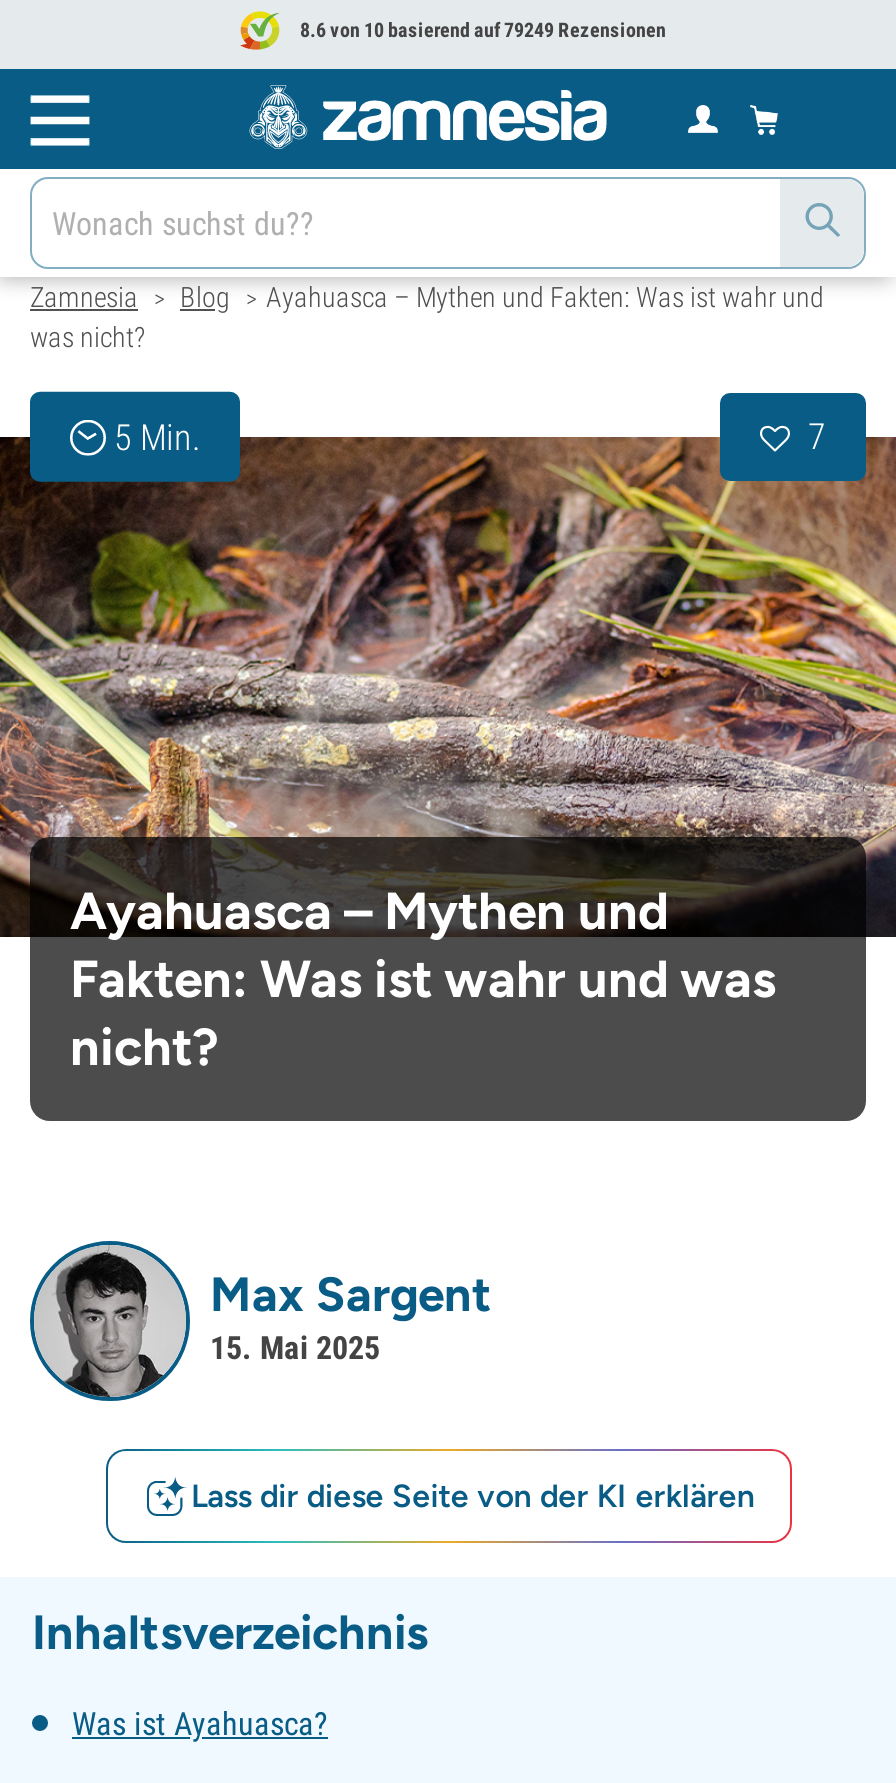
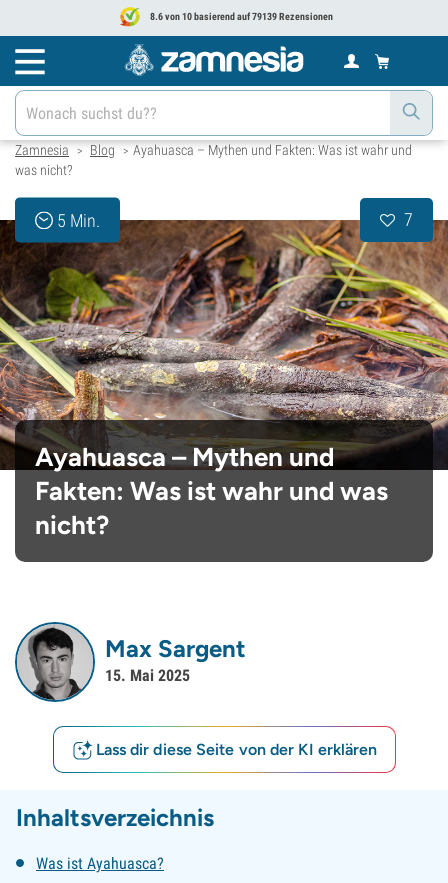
[296,19,666,41] 8.6 von 10 basierend auf 79249 Rezensionen -> [148,11,333,22] 8.6 von 10 basierend auf 79139 Rezensionen

